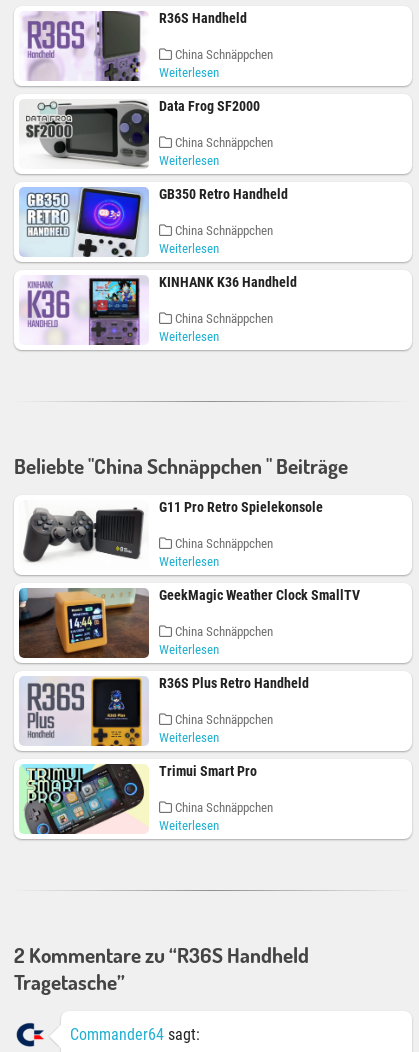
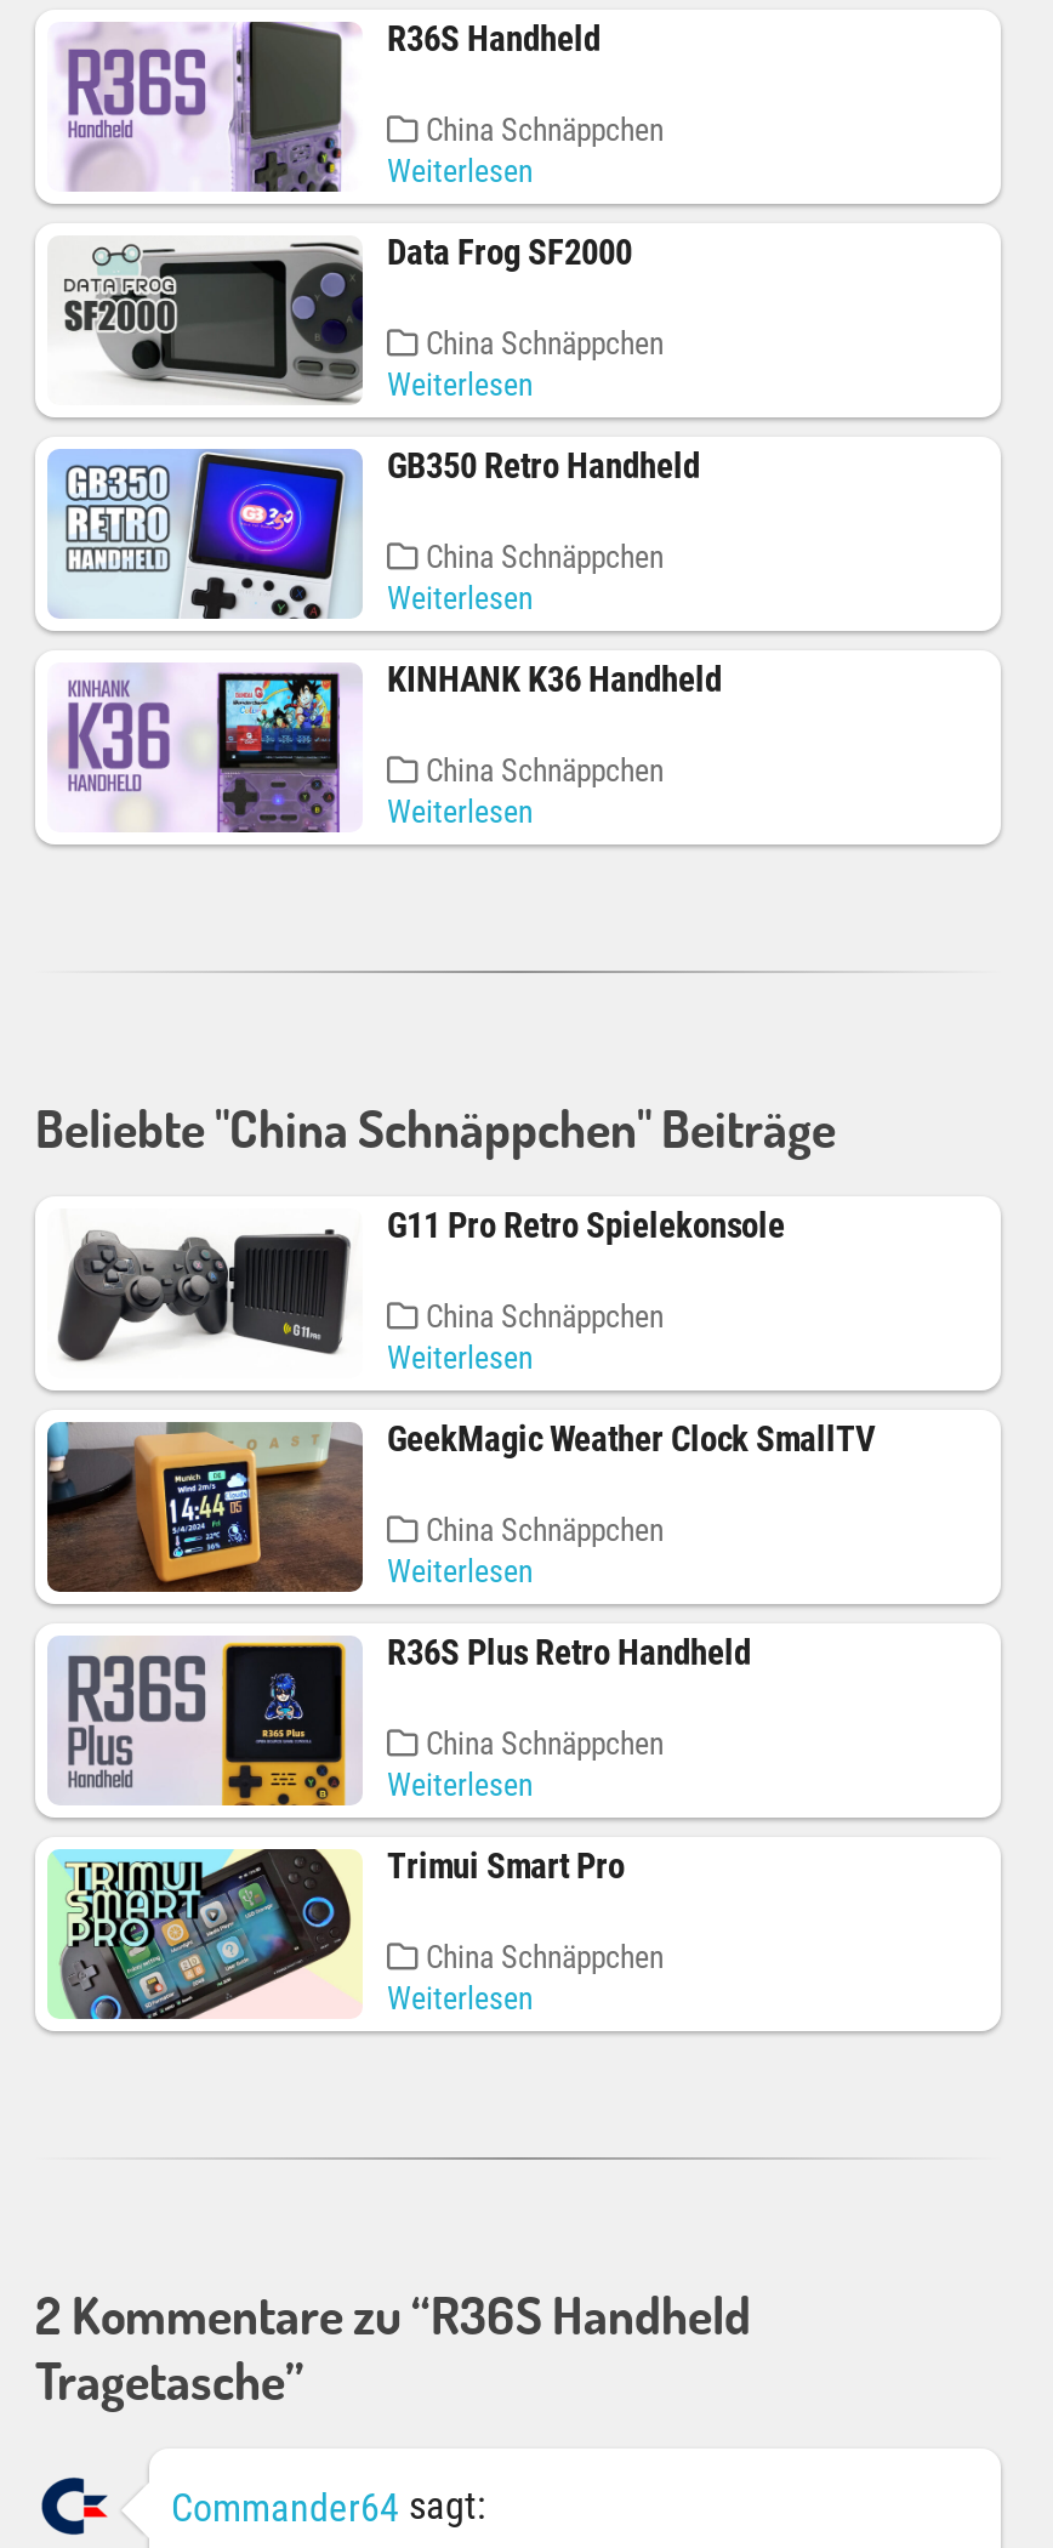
[14,453,348,479] Beliebte "China Schnäppchen " Beiträge -> [35,1096,836,1159] Beliebte "China Schnäppchen" Beiträge

